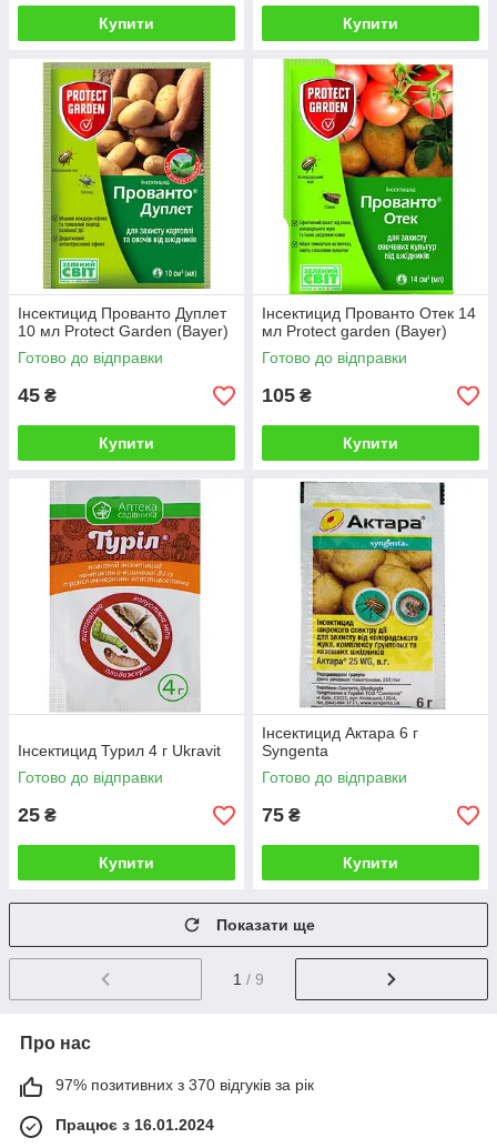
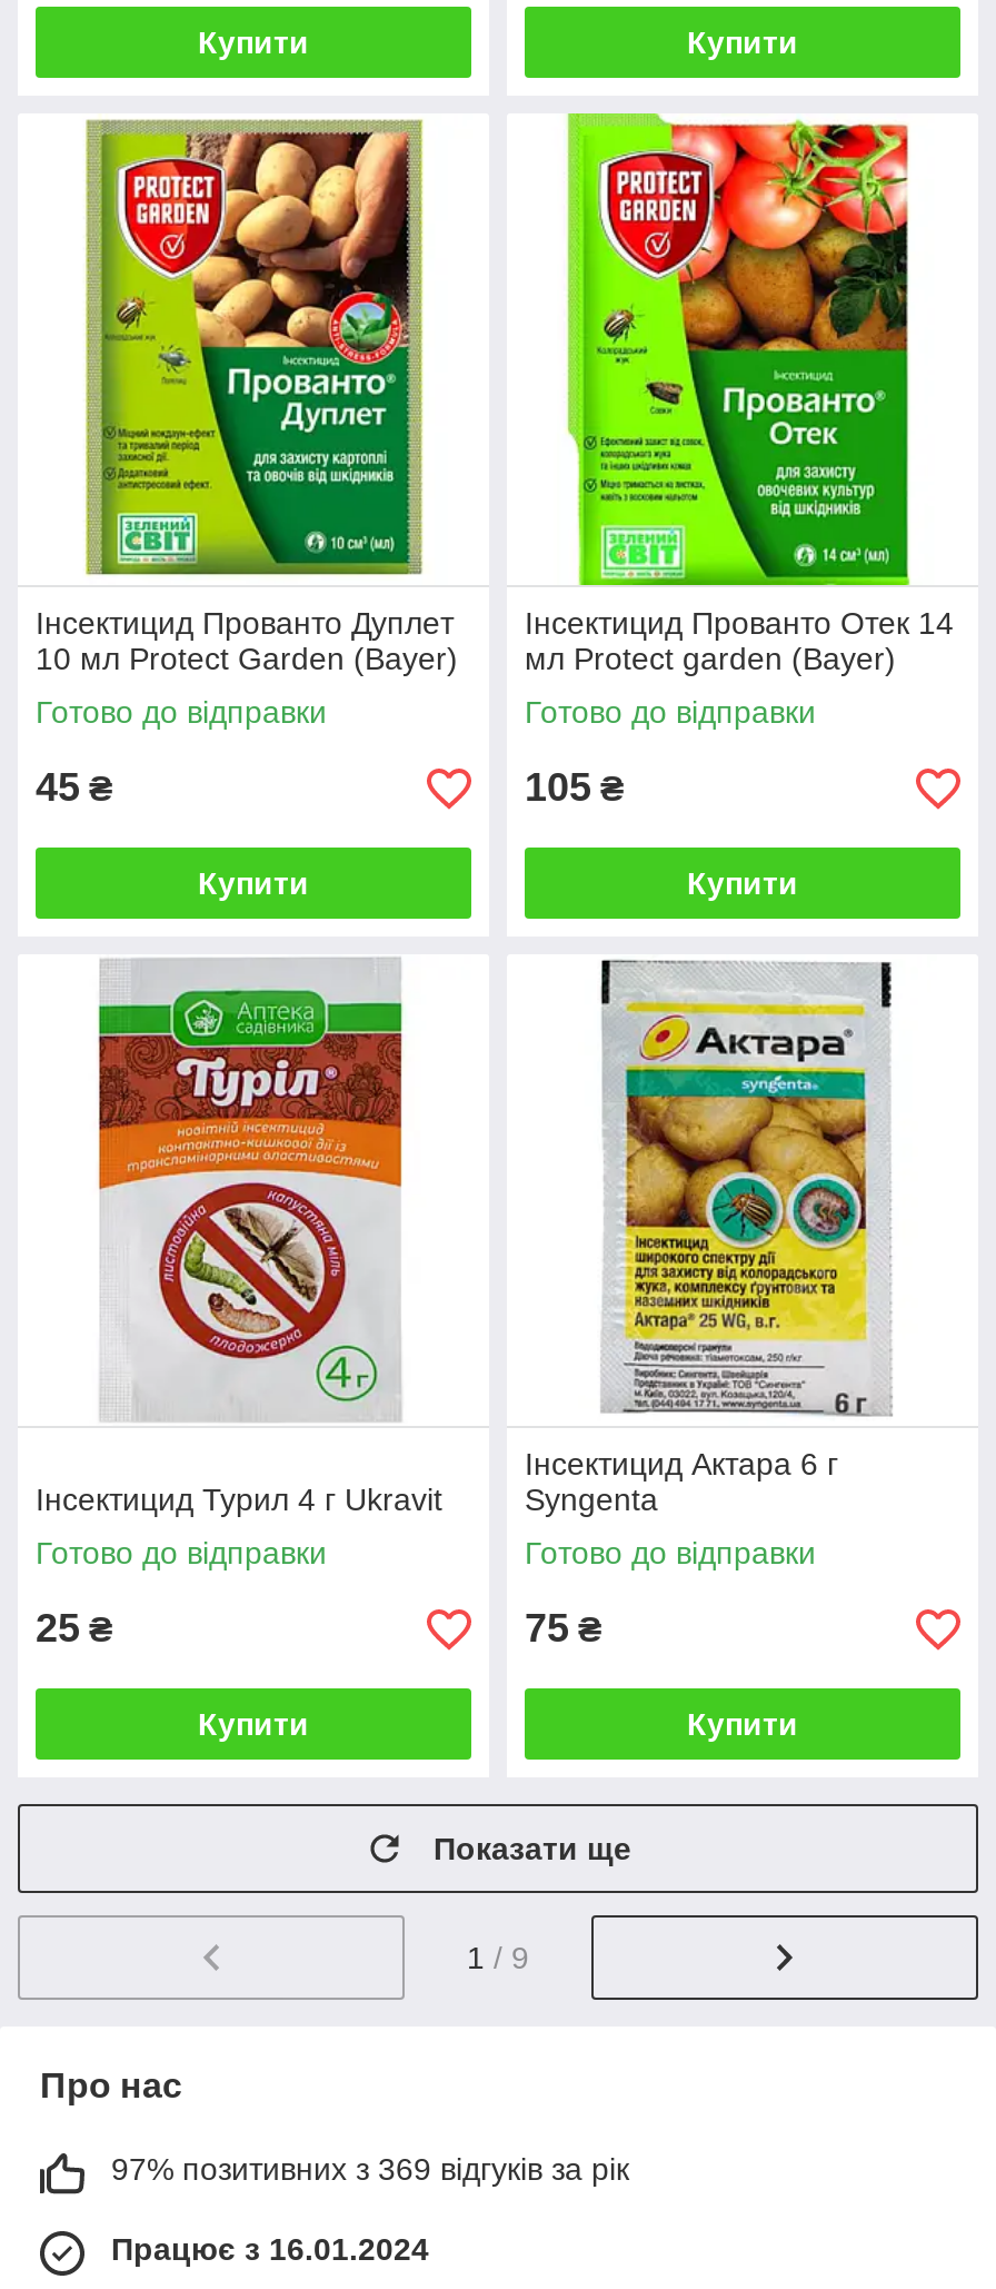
[55,1076,314,1094] 97% позитивних з 370 відгуків за рік -> [111,2151,629,2187] 97% позитивних з 369 відгуків за рік

